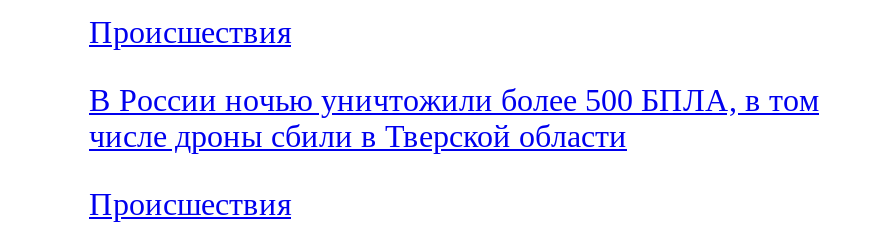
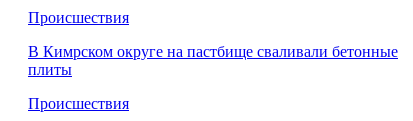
[89,83,819,153] В России ночью уничтожили более 500 БПЛА, в том | числе дроны сбили в Тверской области -> [28,43,398,78] В Кимрском округе на пастбище сваливали бетонные | плиты

